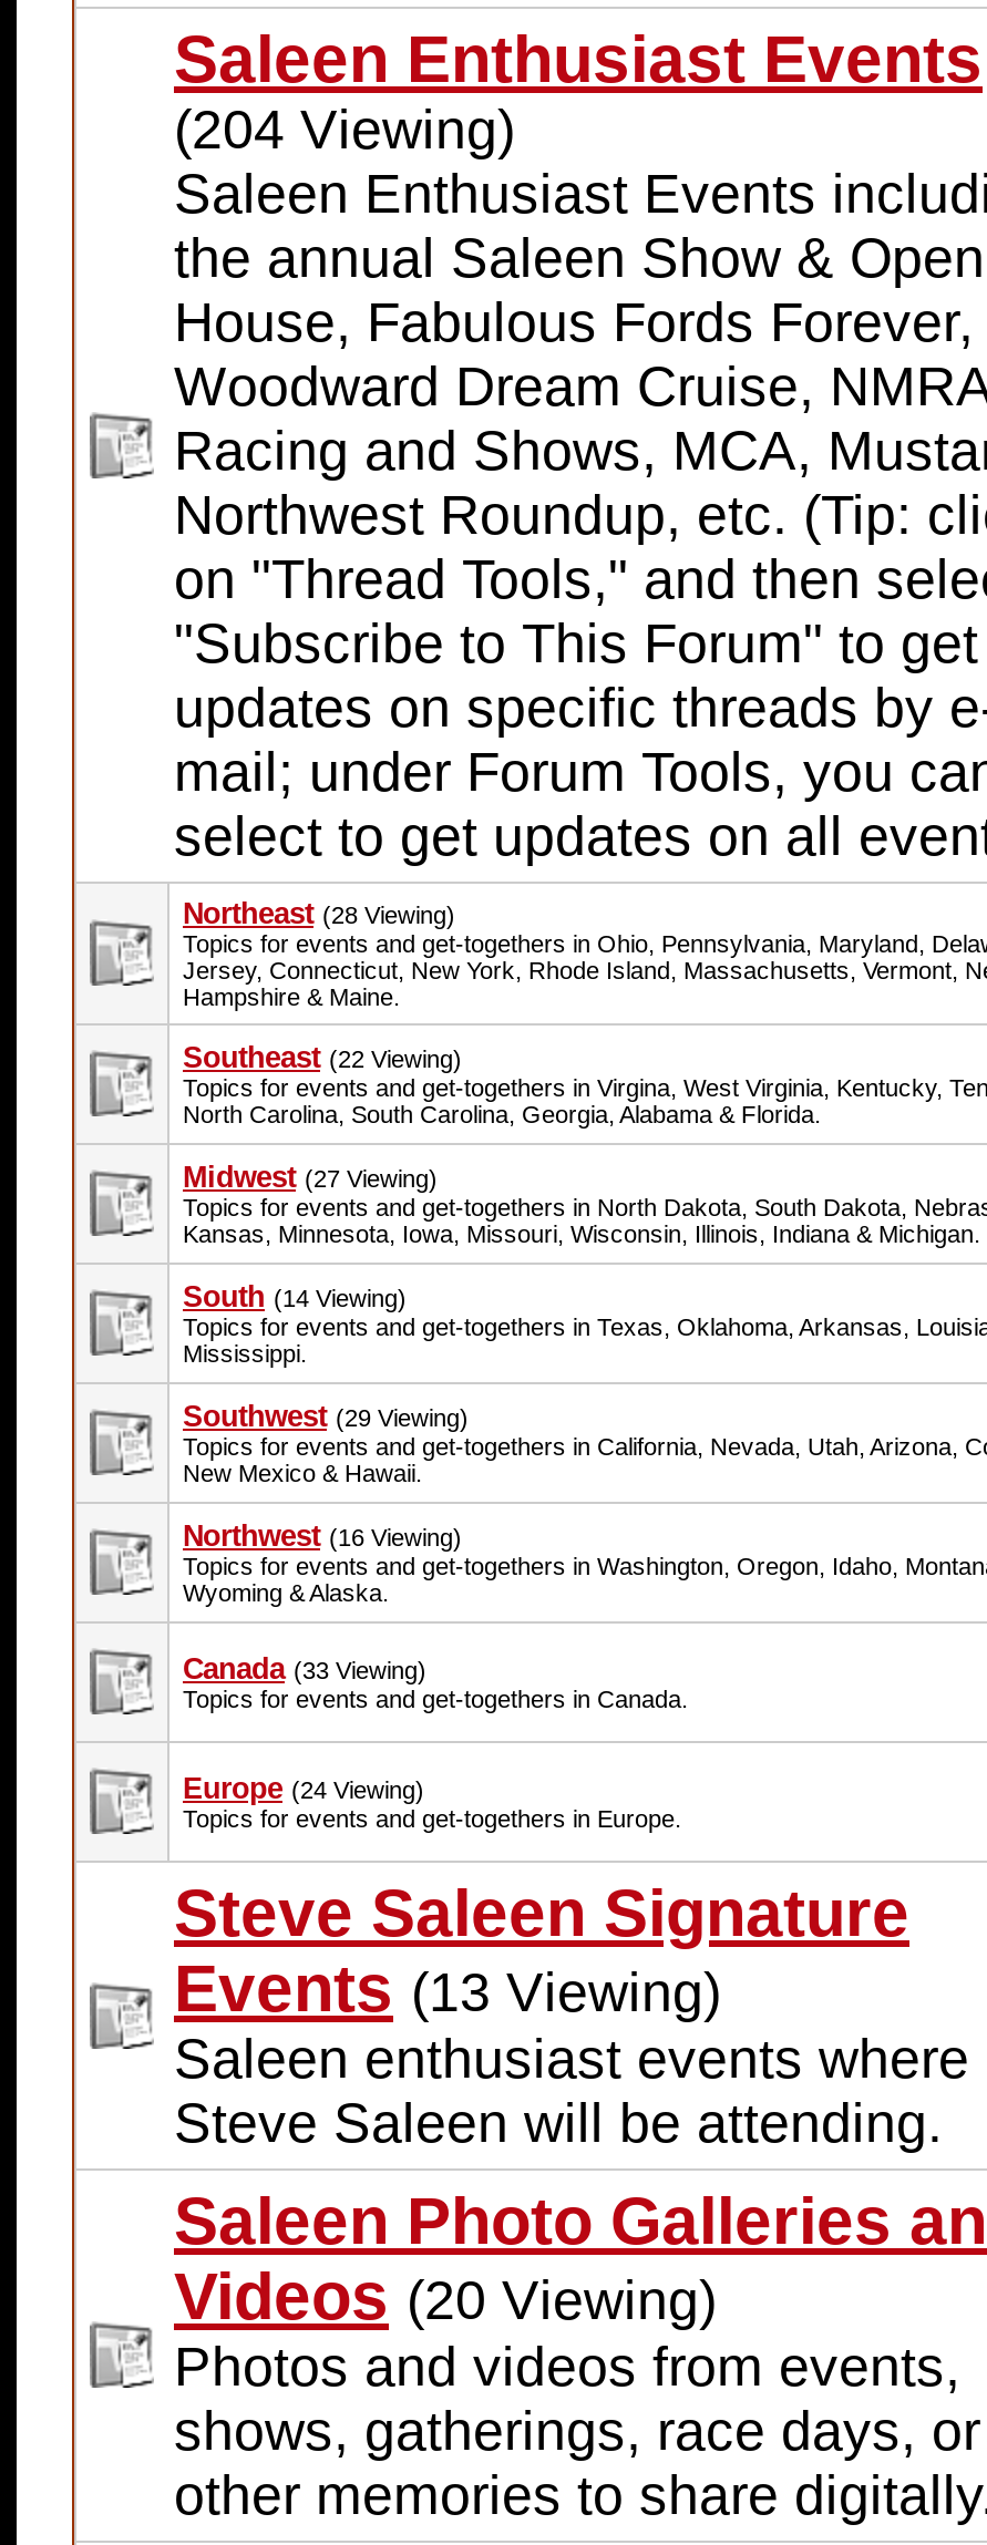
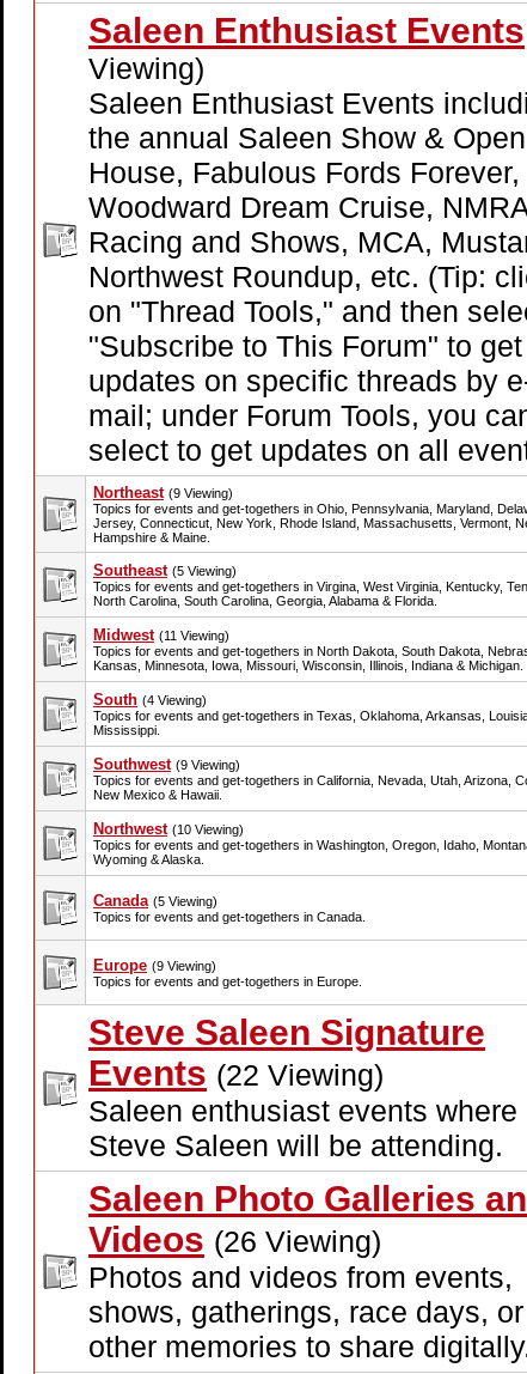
[174,97,515,159] (204 Viewing) -> [88,51,204,85] Viewing)
[183,897,455,930] Northeast (28 Viewing) -> [93,484,233,501] Northeast (9 Viewing)
[183,1041,462,1074] Southeast (22 Viewing) -> [93,561,237,579] Southeast (5 Viewing)
[183,1161,438,1194] Midwest (27 Viewing) -> [93,626,229,644] Midwest (11 Viewing)
[183,1280,407,1313] South (14 Viewing) -> [93,691,207,709] South (4 Viewing)
[183,1400,469,1433] Southwest (29 Viewing) -> [93,755,240,773] Southwest (9 Viewing)
[183,1519,462,1553] Northwest (16 Viewing) -> [93,820,244,838] Northwest (10 Viewing)
[183,1652,426,1686] Canada (33 Viewing) -> [93,892,217,910] Canada (5 Viewing)
[183,1772,424,1805] Europe (24 Viewing) -> [93,956,216,974] Europe (9 Viewing)
[174,1951,721,2024] Events (13 Viewing) -> [88,1053,384,1093] Events (22 Viewing)
[174,2259,717,2332] Videos (20 Viewing) -> [88,1220,381,1259] Videos (26 Viewing)

